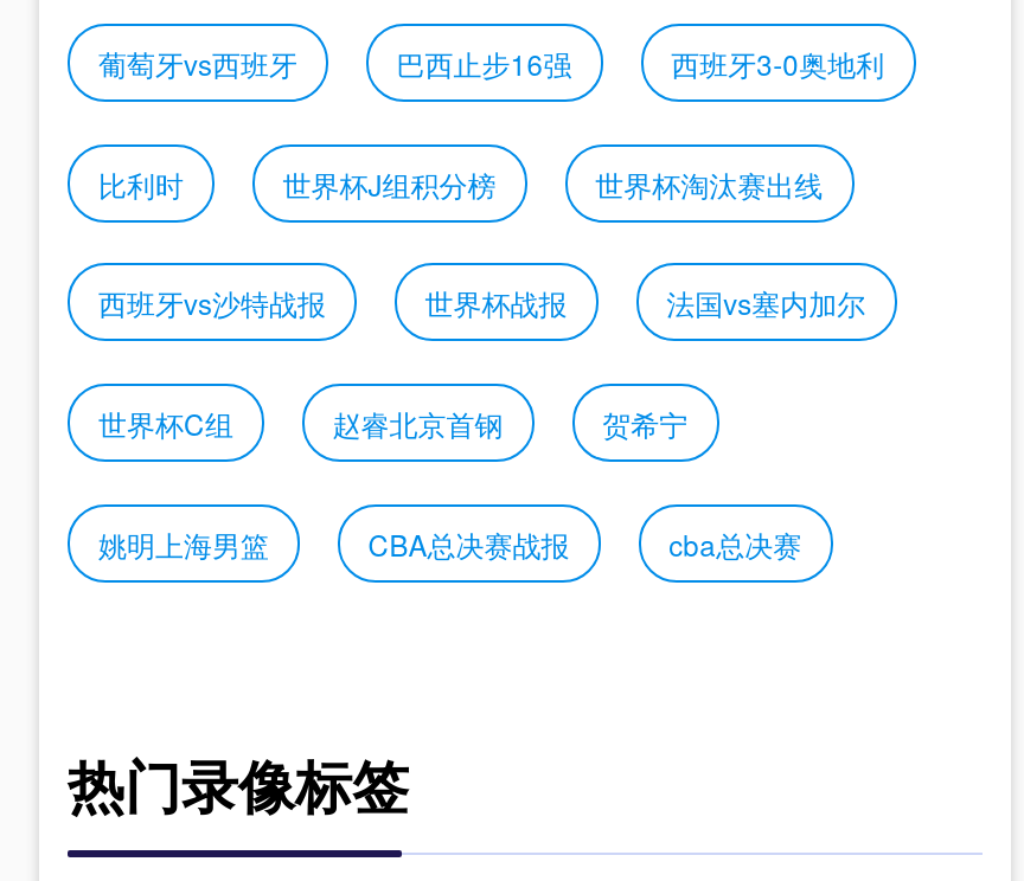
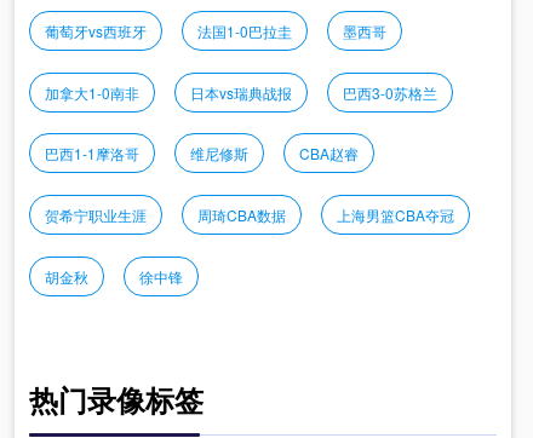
[397,42,884,82] 巴西止步16强 | 西班牙3-0奥地利 -> [197,20,386,41] 法国1-0巴拉圭 | 墨西哥
[98,162,823,203] 比利时 | 世界杯J组积分榜 | 世界杯淘汰赛出线 -> [45,82,437,102] 加拿大1-0南非 | 日本vs瑞典战报 | 巴西3-0苏格兰
[98,283,865,323] 西班牙vs沙特战报 | 世界杯战报 | 法国vs塞内加尔 -> [45,143,358,164] 巴西1-1摩洛哥 | 维尼修斯 | CBA赵睿
[98,403,688,444] 世界杯C组 | 赵睿北京首钢 | 贺希宁 -> [45,205,454,225] 贺希宁职业生涯 | 周琦CBA数据 | 上海男篮CBA夺冠
[98,524,801,564] 姚明上海男篮 | CBA总决赛战报 | cba总决赛 -> [45,266,183,287] 胡金秋 | 徐中锋

